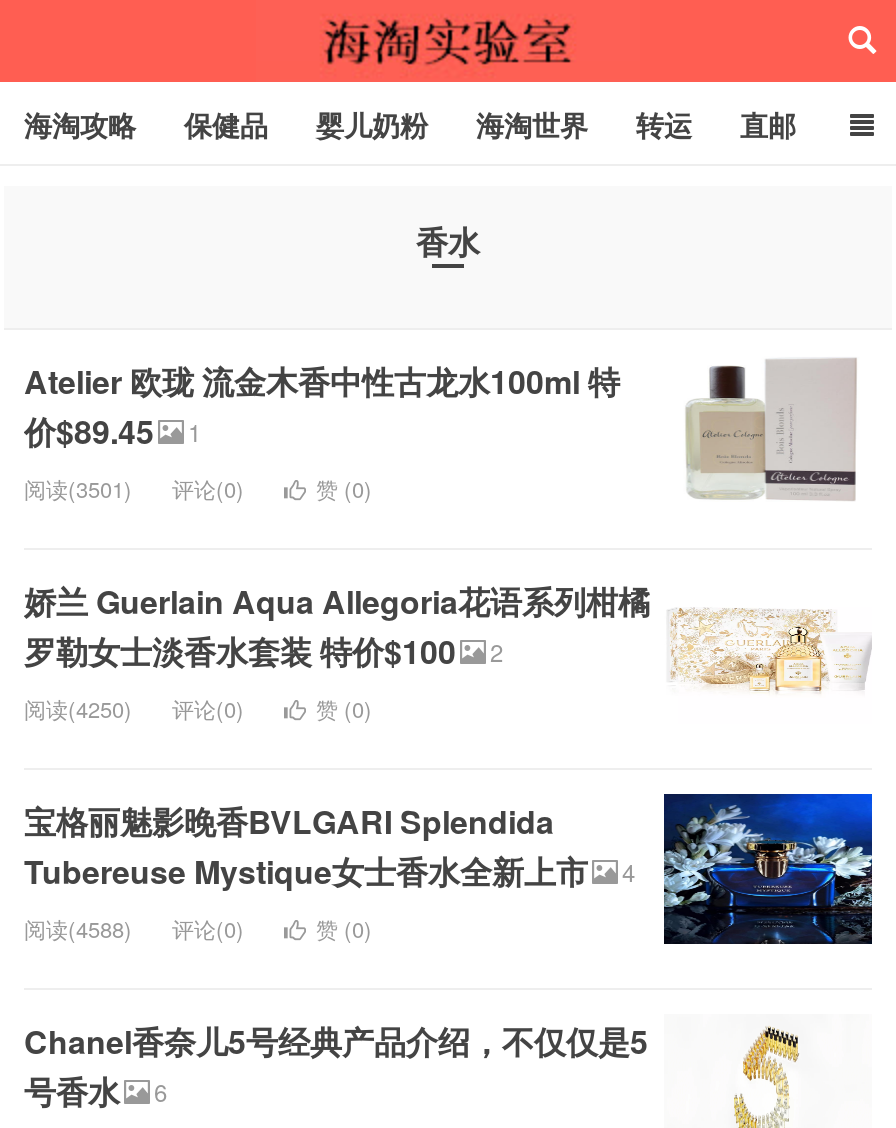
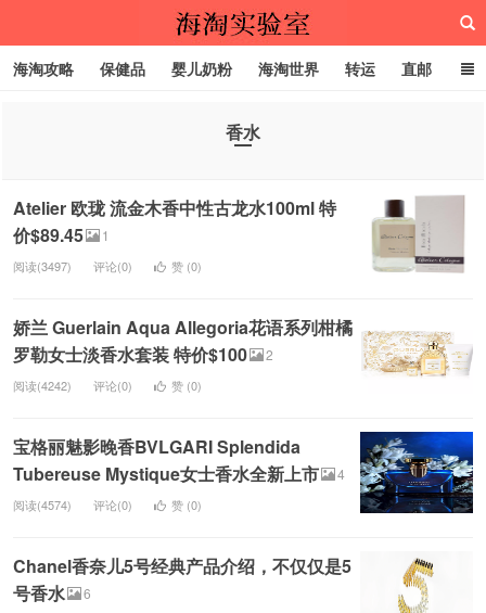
[24,472,244,504] 阅读(3501) 评论(0) -> [13,257,132,274] 阅读(3497) 评论(0)
[24,692,244,724] 阅读(4250) 评论(0) -> [13,376,132,394] 阅读(4242) 评论(0)
[24,912,244,944] 阅读(4588) 评论(0) -> [13,496,132,513] 阅读(4574) 评论(0)

